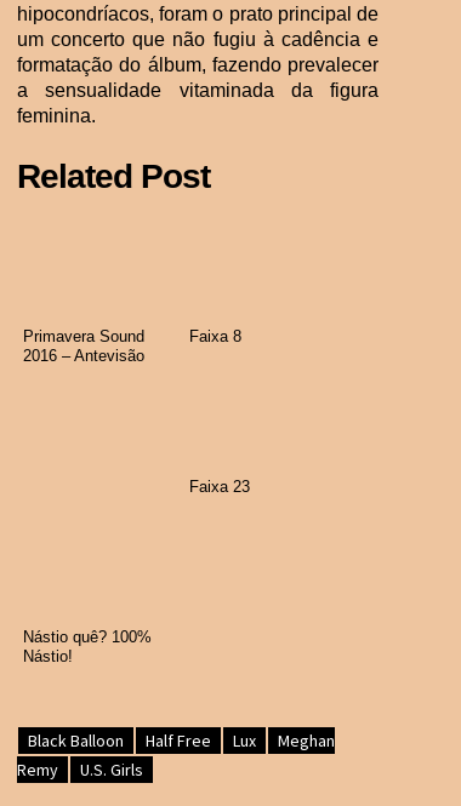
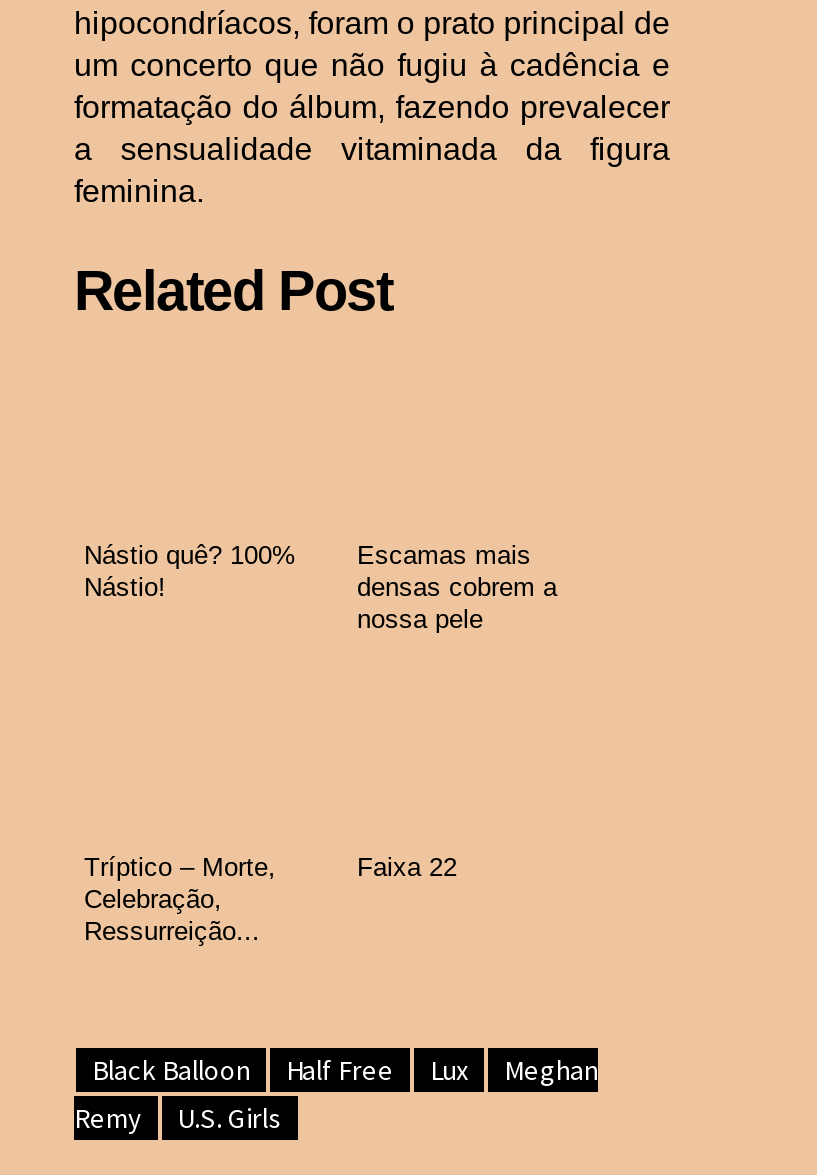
[23,327,144,365] Primavera Sound | 2016 – Antevisão -> none
[189,327,241,345] Faixa 8 -> none
[189,478,249,496] Faixa 23 -> none
moved [23,628,152,665] -> [84,540,296,602]: Nástio quê? 100% | Nástio!
none -> [357,540,557,634] Escamas mais | densas cobrem a | nossa pele
none -> [84,852,276,946] Tríptico – Morte, | Celebração, | Ressurreição...
none -> [357,852,457,882] Faixa 22

